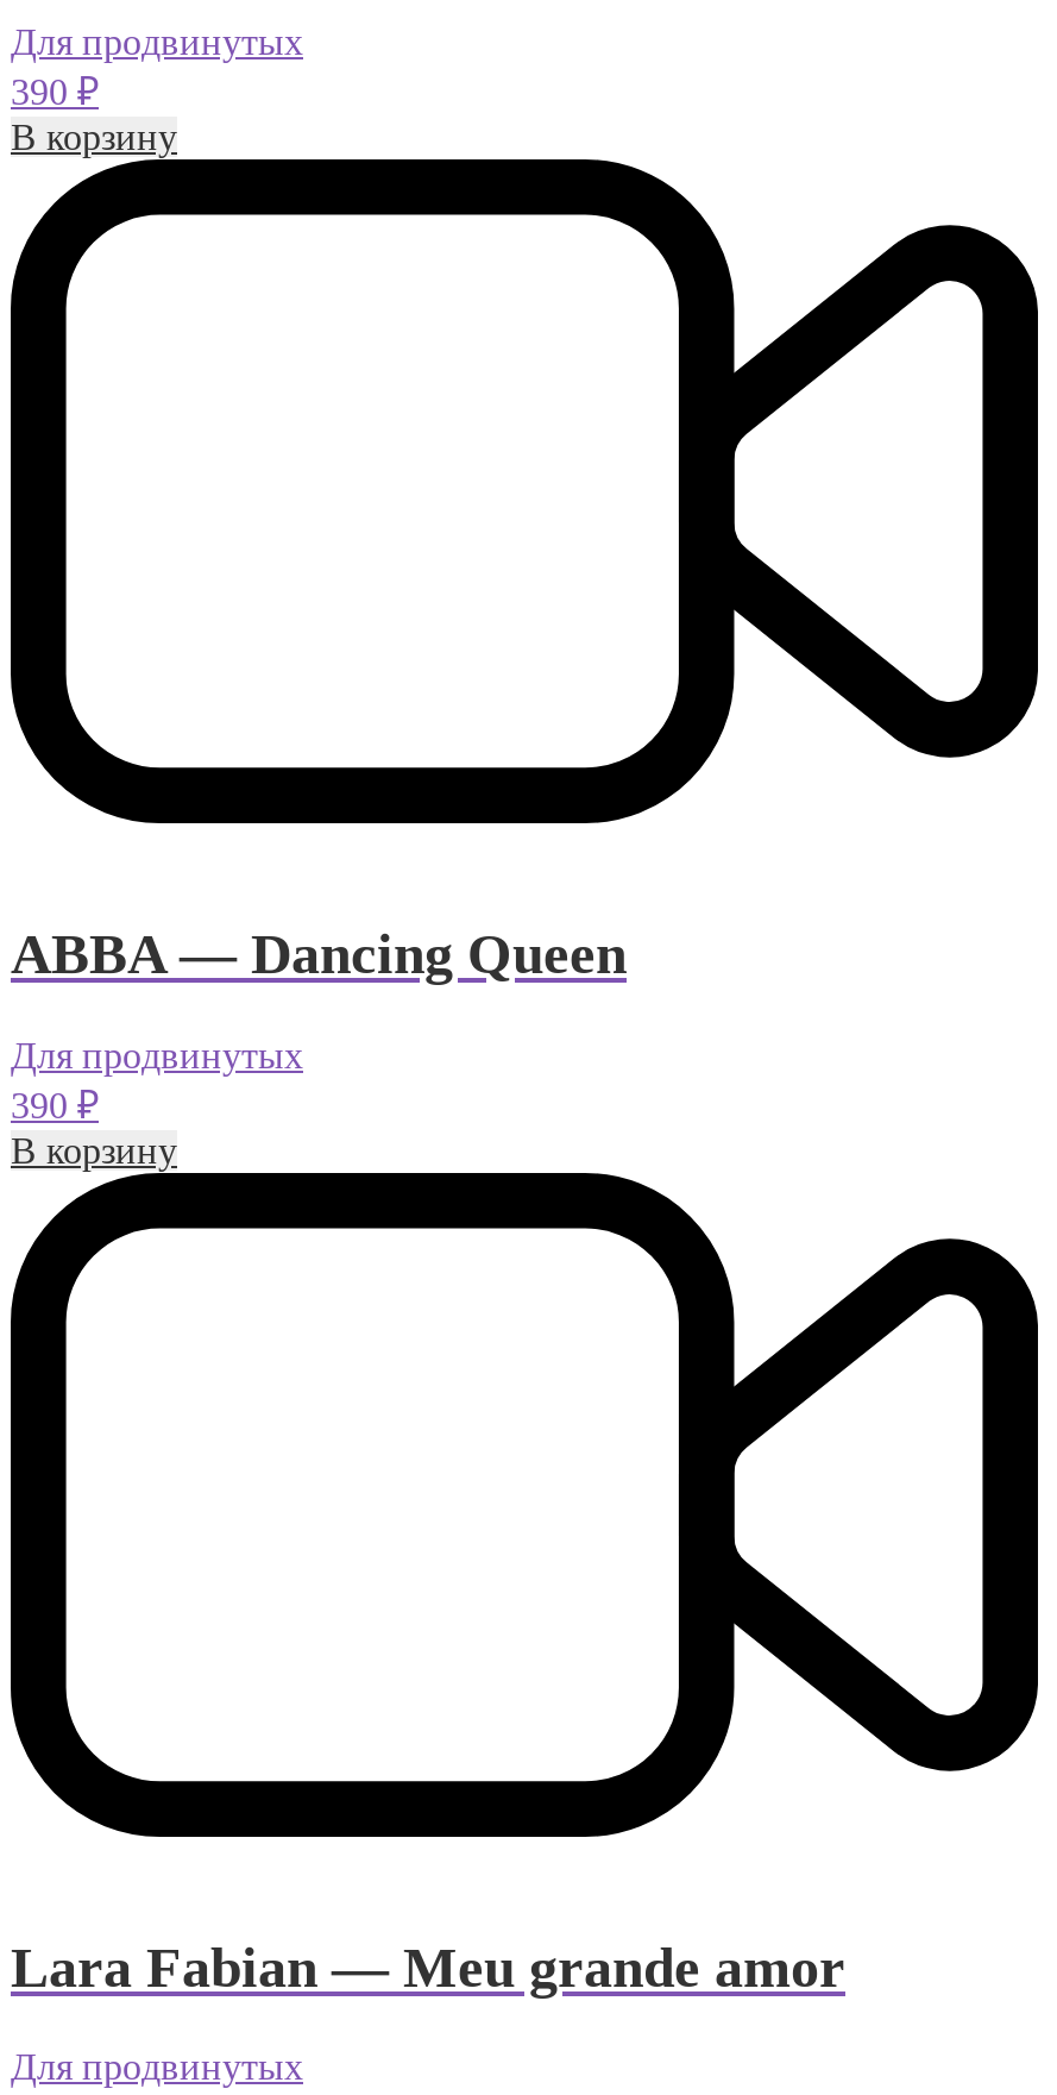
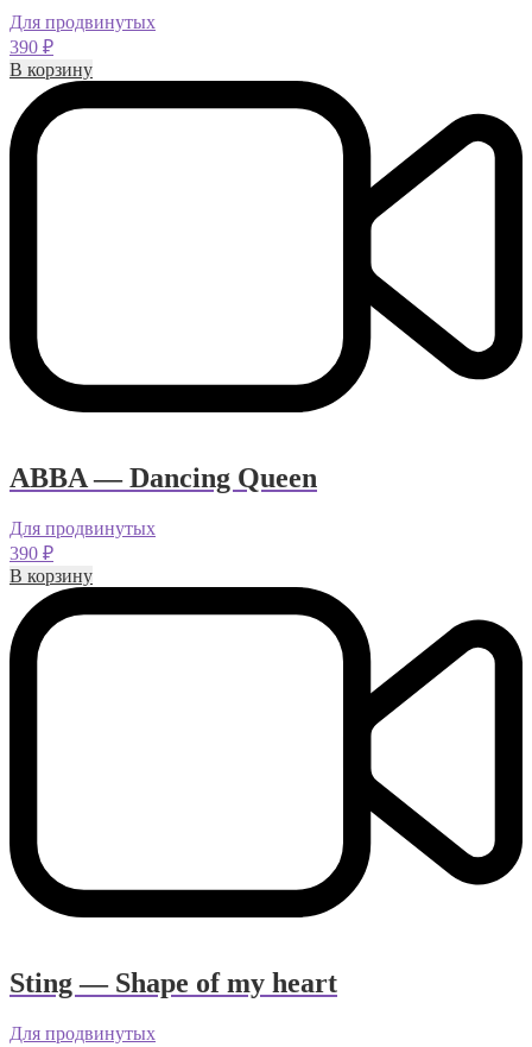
[11,1936,845,1998] Lara Fabian — Meu grande amor -> [9,968,337,999] Sting — Shape of my heart

